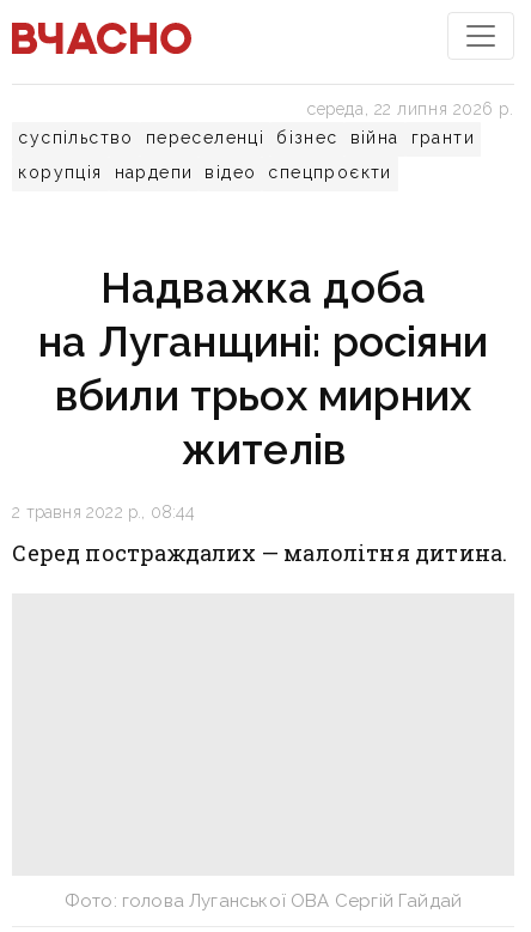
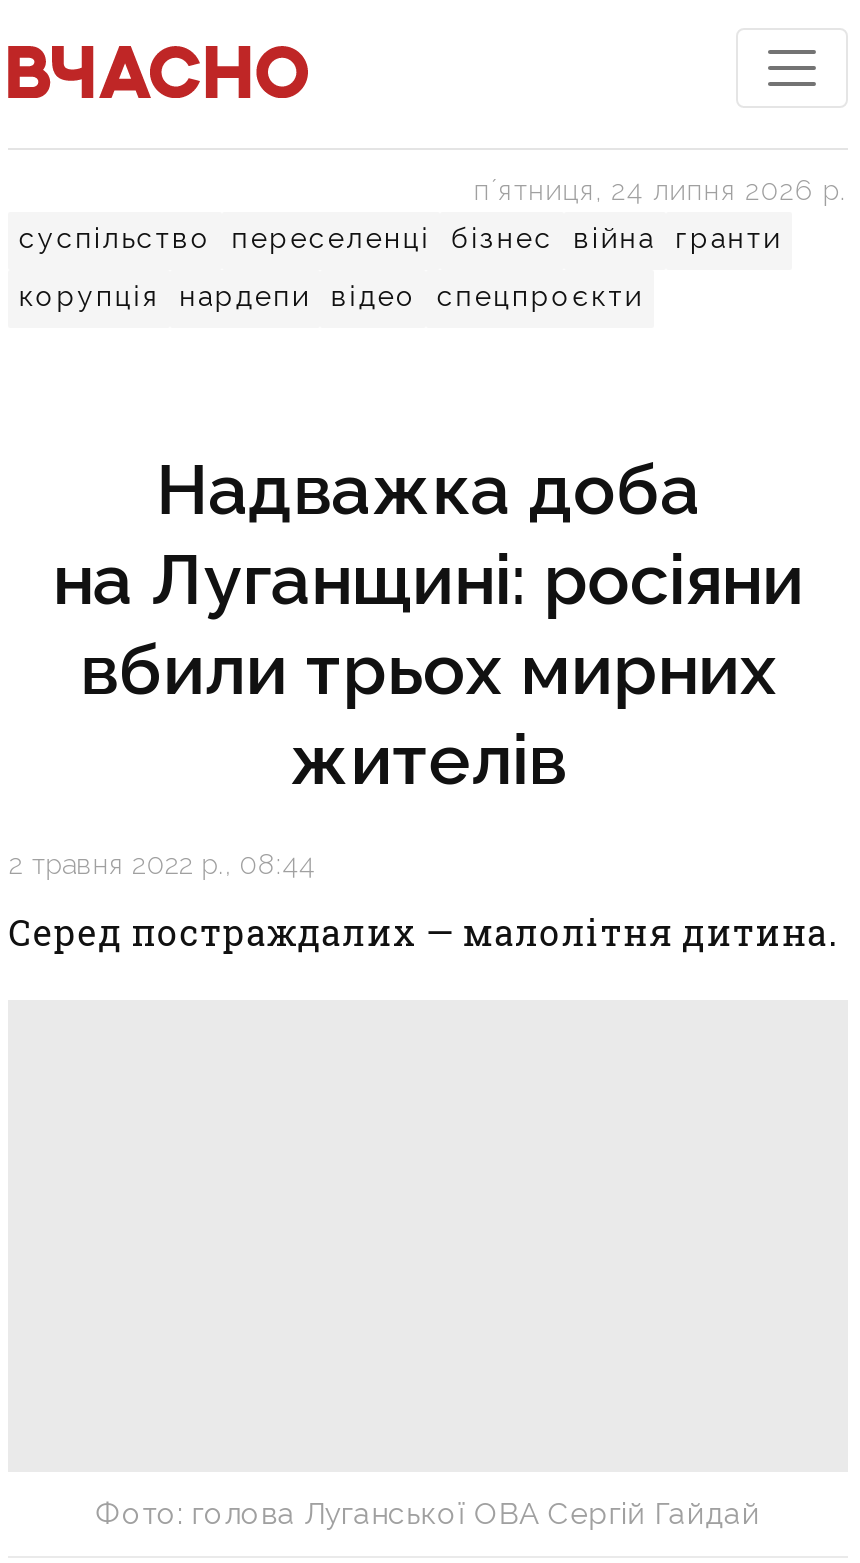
[308,99,514,118] середа, 22 липня 2026 р. -> [474,174,847,206] пʼятниця, 24 липня 2026 р.

